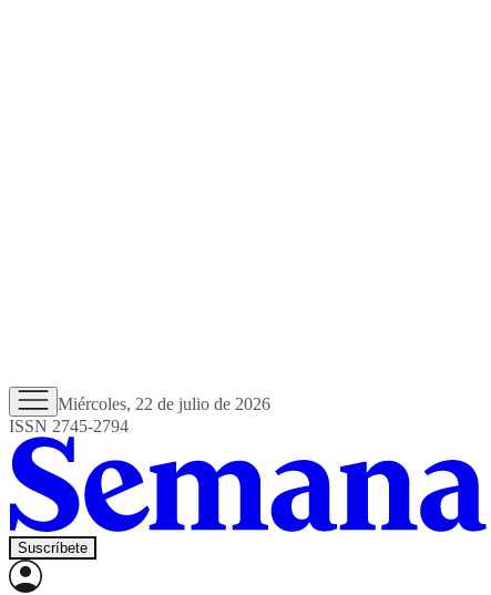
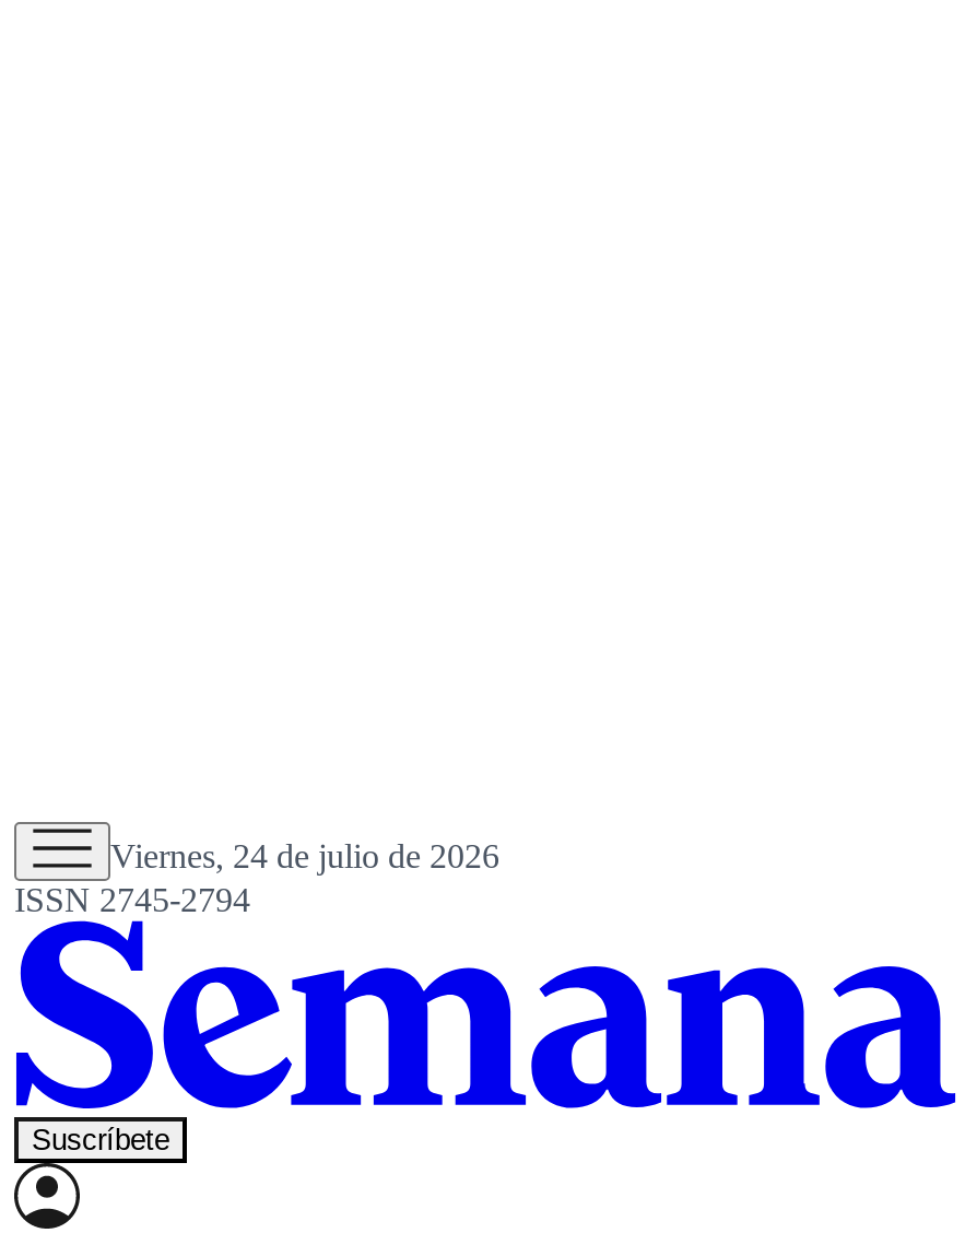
[58,394,270,413] Miércoles, 22 de julio de 2026 -> [110,837,499,874] Viernes, 24 de julio de 2026

